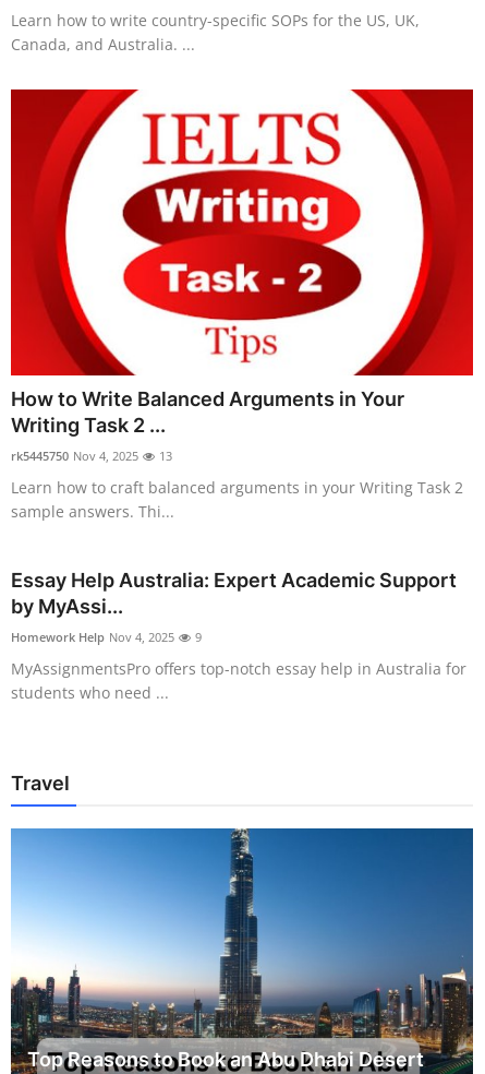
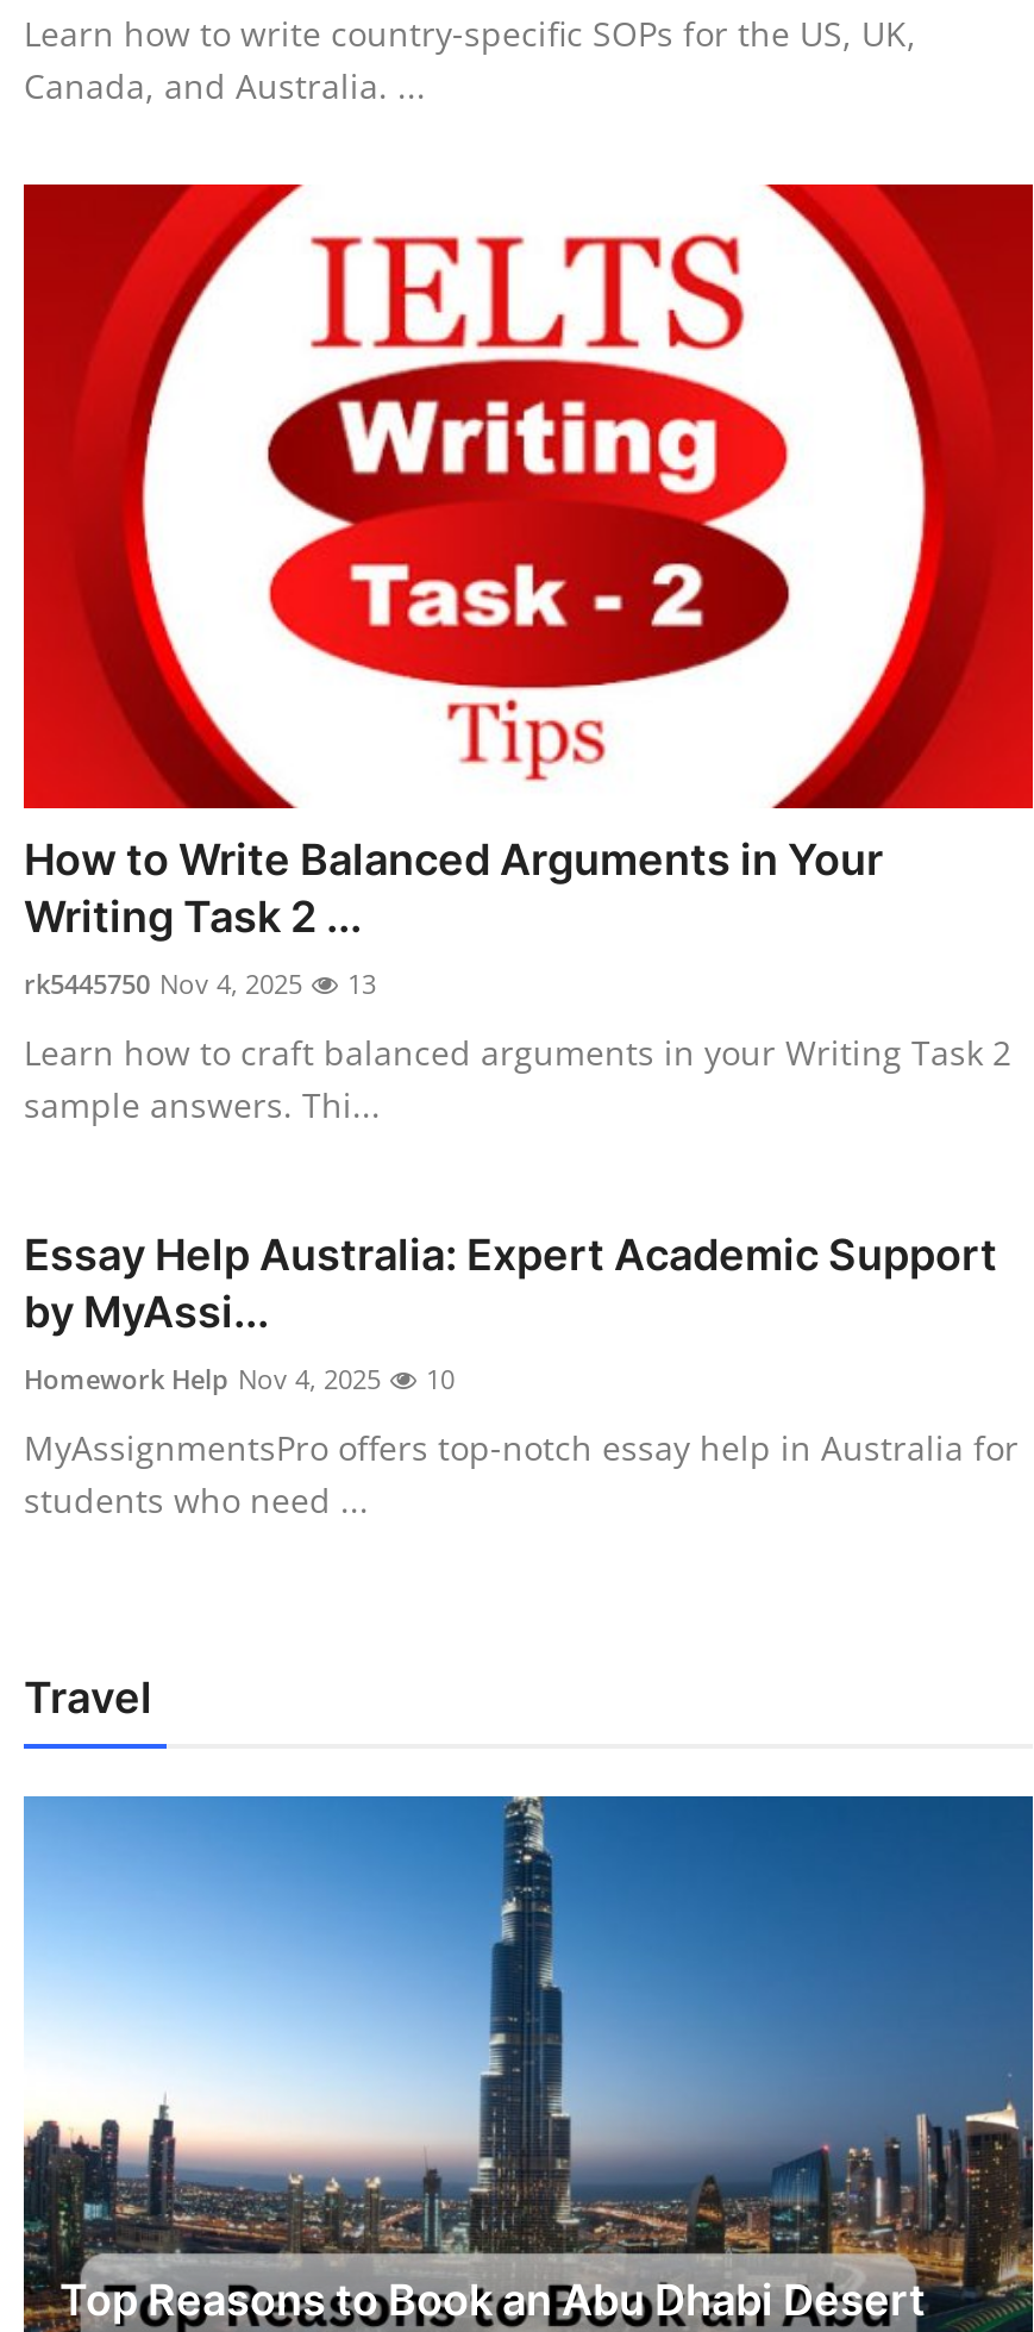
[11,629,202,645] Homework Help Nov 4, 2025 9 -> [24,1362,455,1397] Homework Help Nov 4, 2025 10

